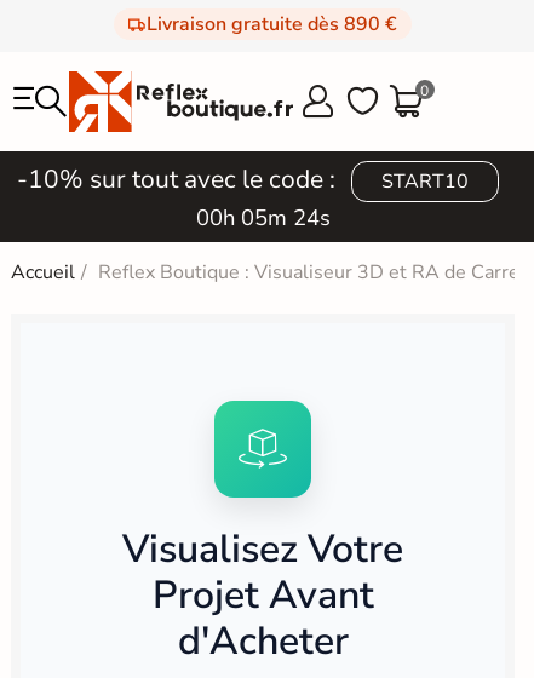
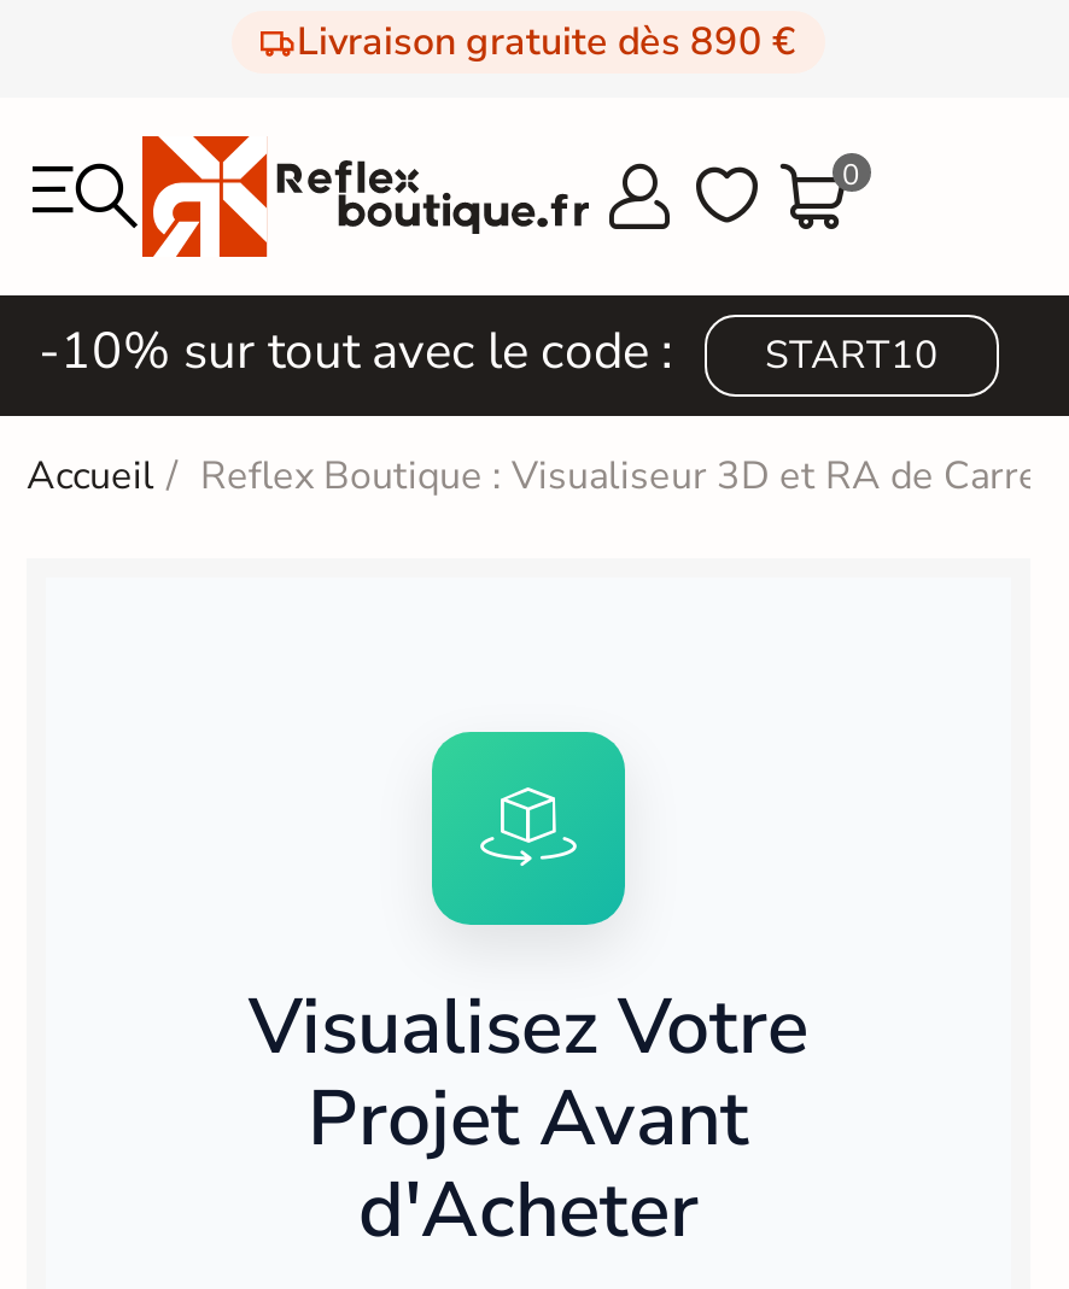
[196,202,330,232] 00h 05m 24s -> none

